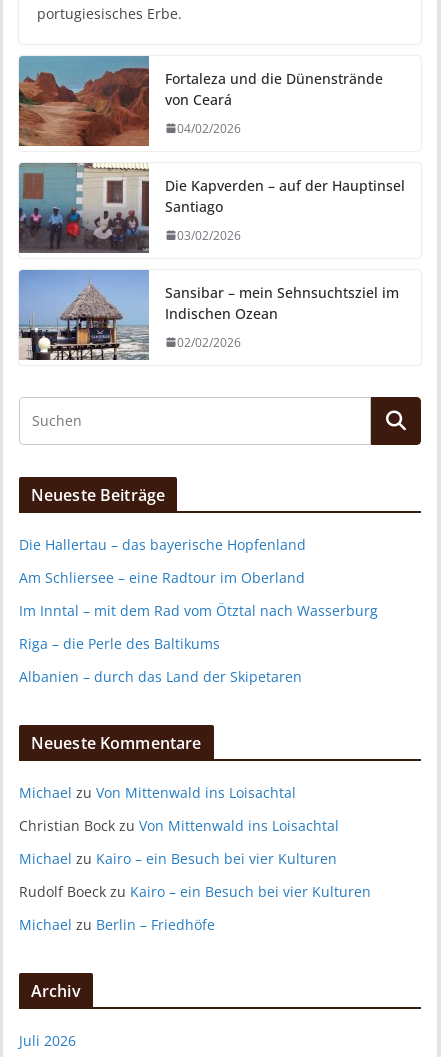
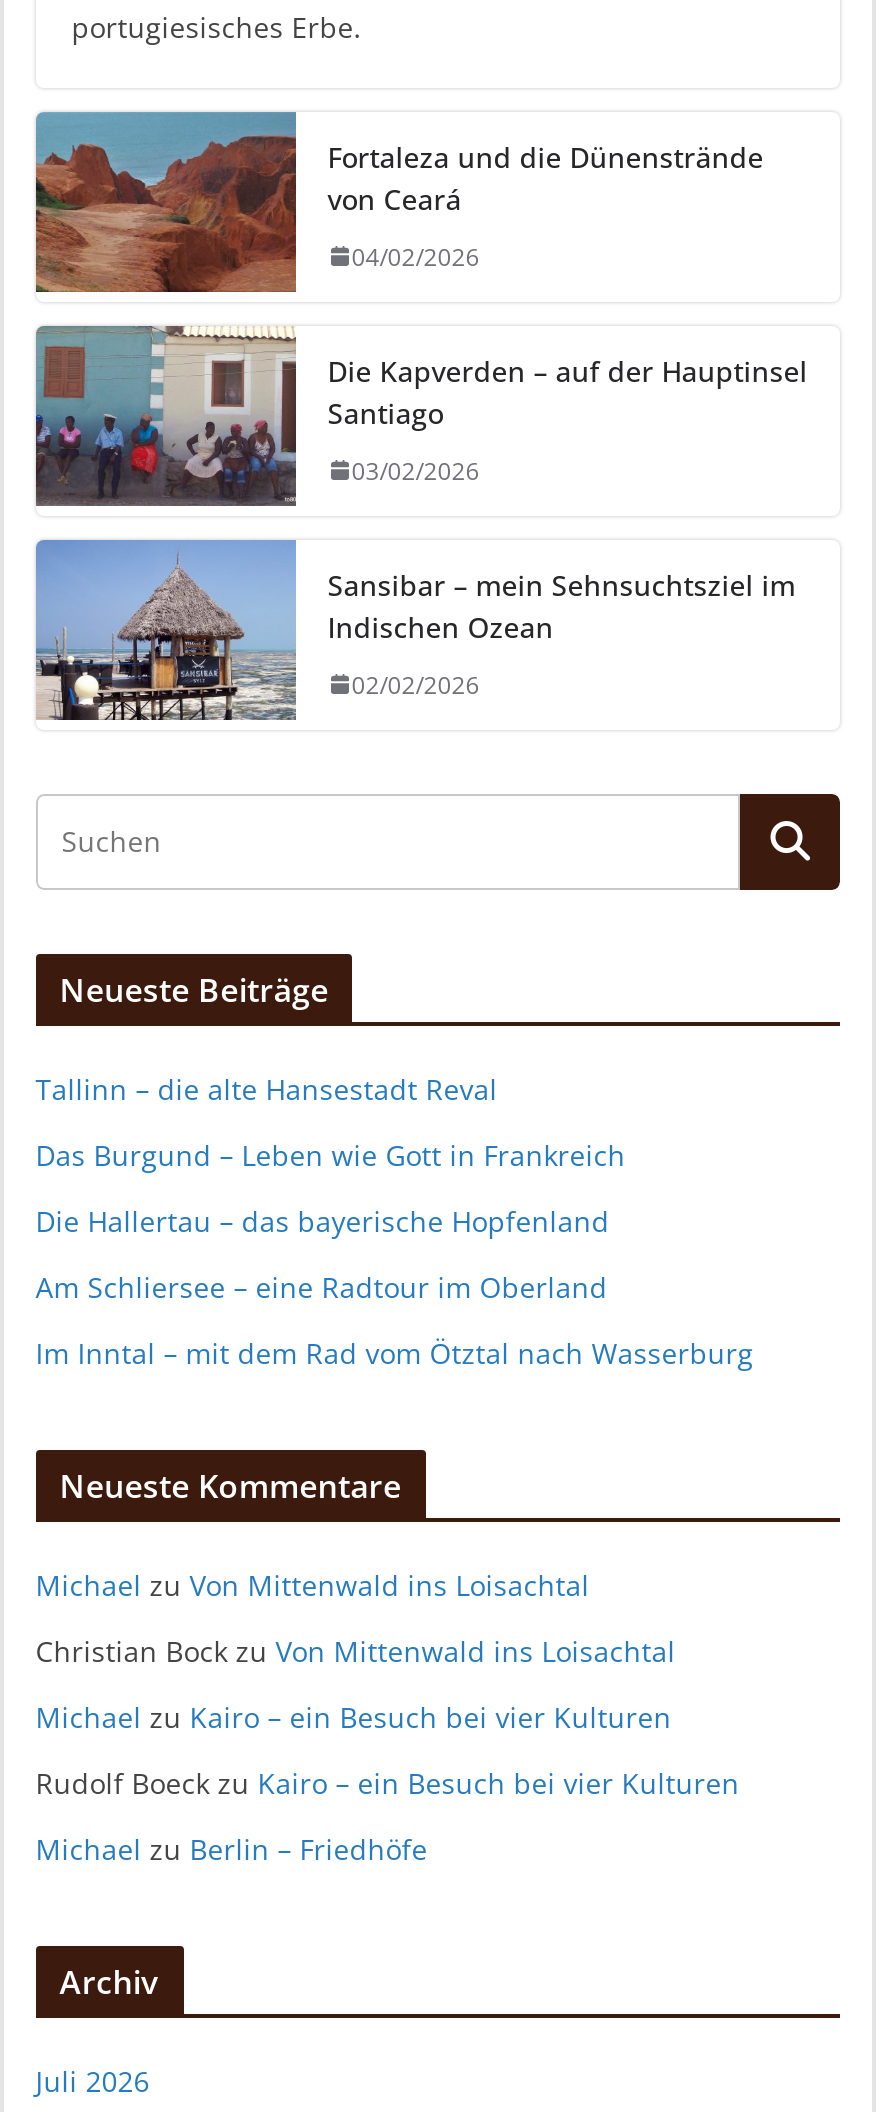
none -> [35,1069,625,1173] Tallinn – die alte Hansestadt Reval | Das Burgund – Leben wie Gott in Frankreich
moved [19,535,378,620] -> [35,1201,753,1371]: Die Hallertau – das bayerische Hopfenland | Am Schliersee – eine Radtour im Oberland | Im Inntal – mit dem Rad vom Ötztal nach Wasserburg
[19,634,302,686] Riga – die Perle des Baltikums | Albanien – durch das Land der Skipetaren -> none

